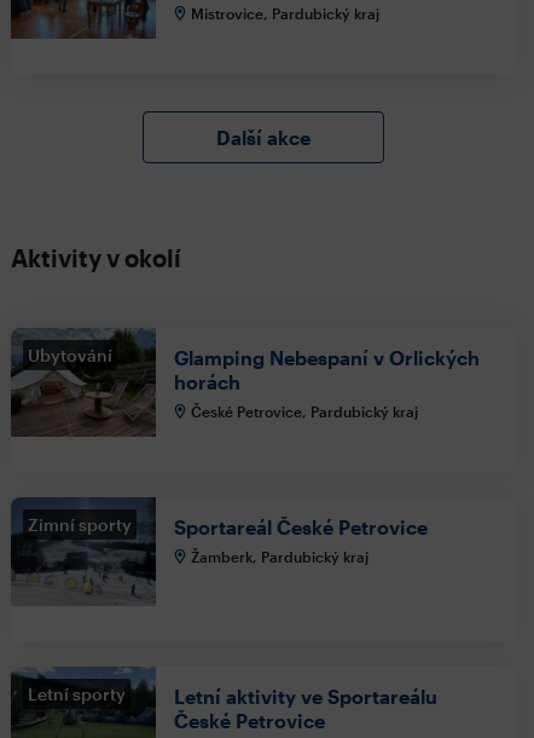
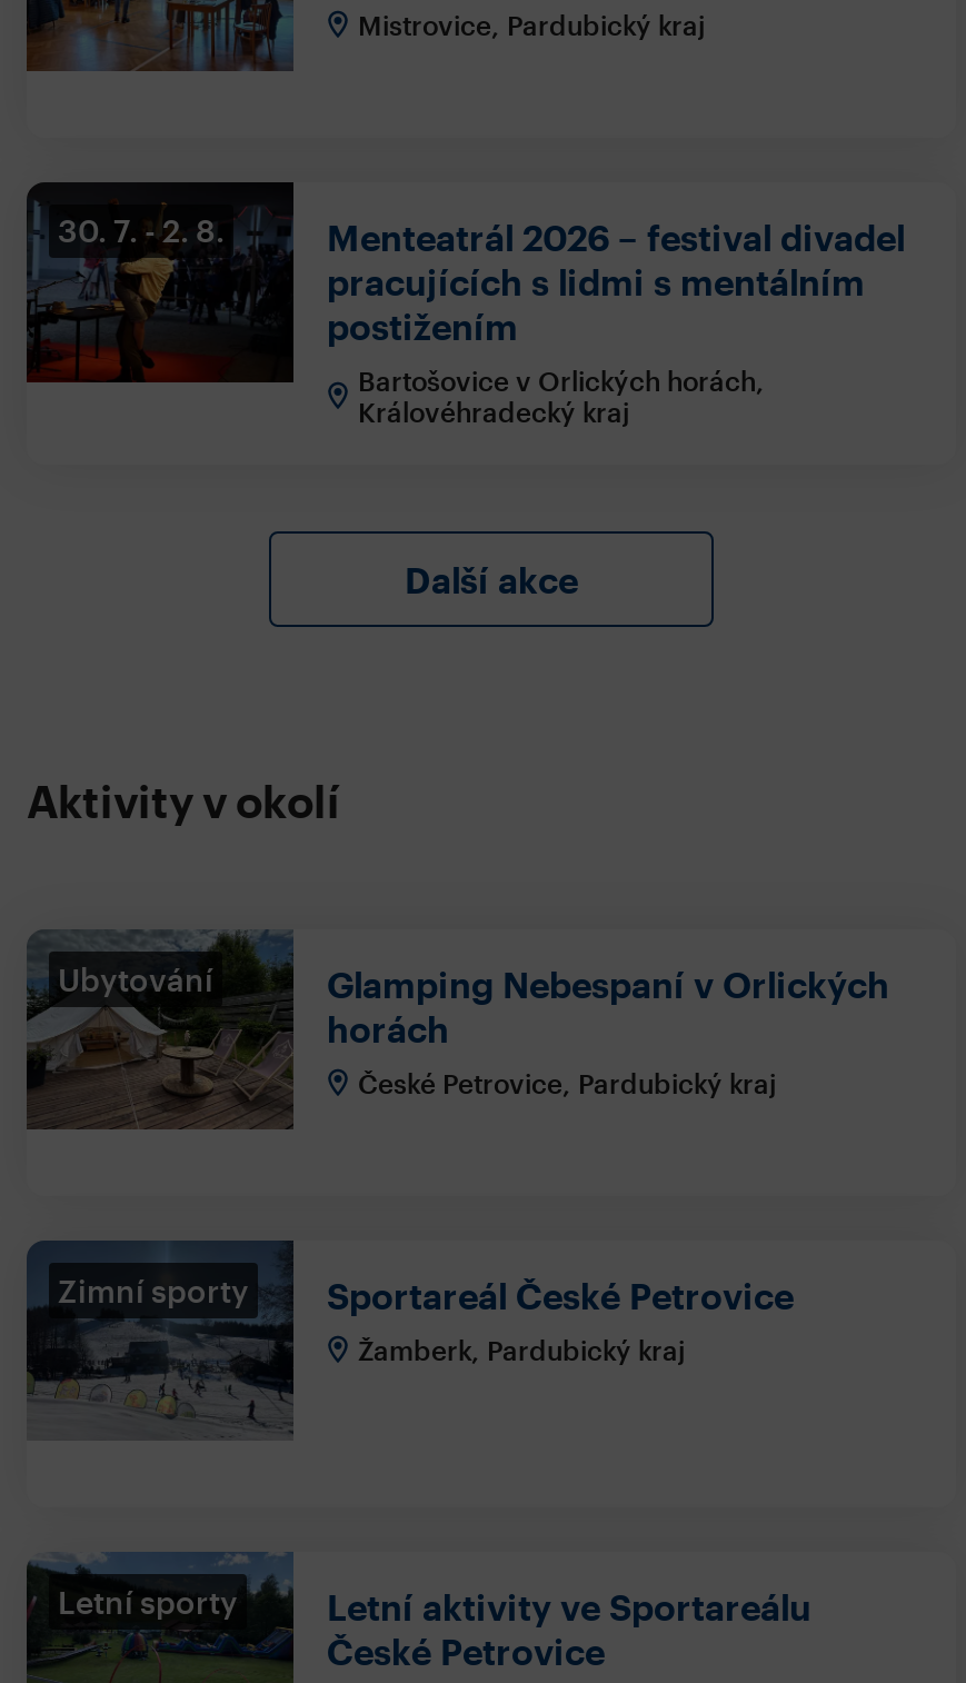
none -> [27,180,905,428] [image] | 30. 7. | 2. 8. | Menteatrál 2026 – festival divadel | pracujících s lidmi s mentálním | postižením | Bartošovice v Orlických horách, | Královéhradecký kraj

